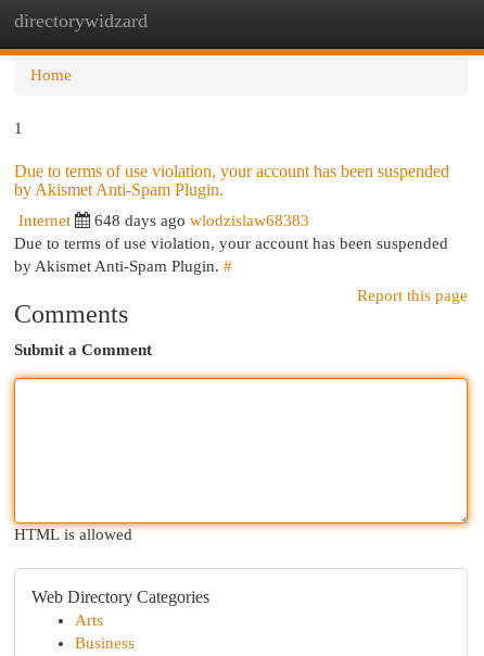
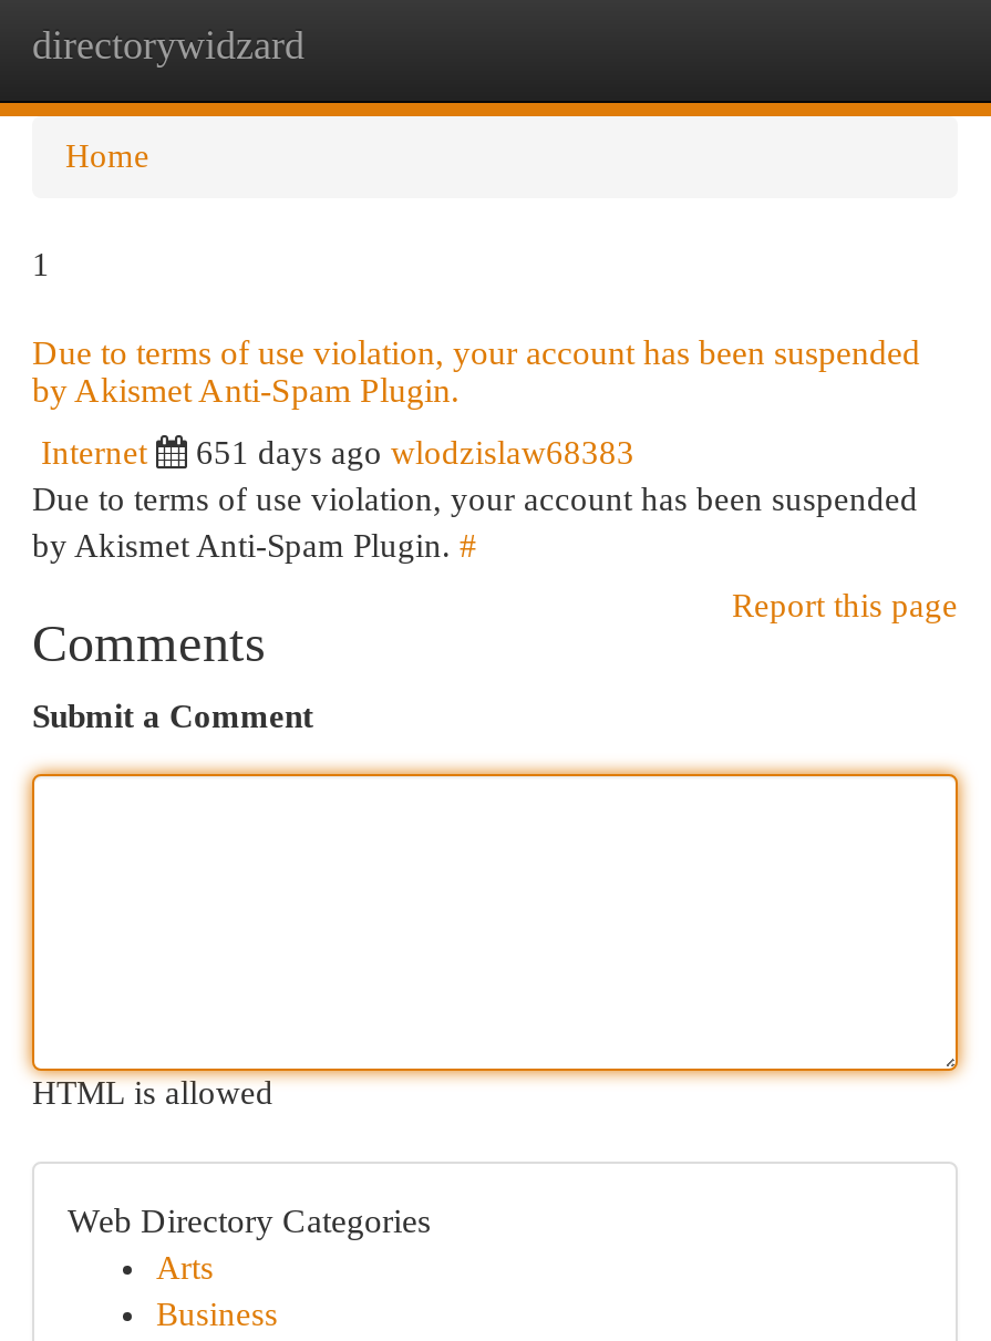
[94,212,309,229] 648 days ago wlodzislaw68383 -> [196,435,634,471] 651 days ago wlodzislaw68383

